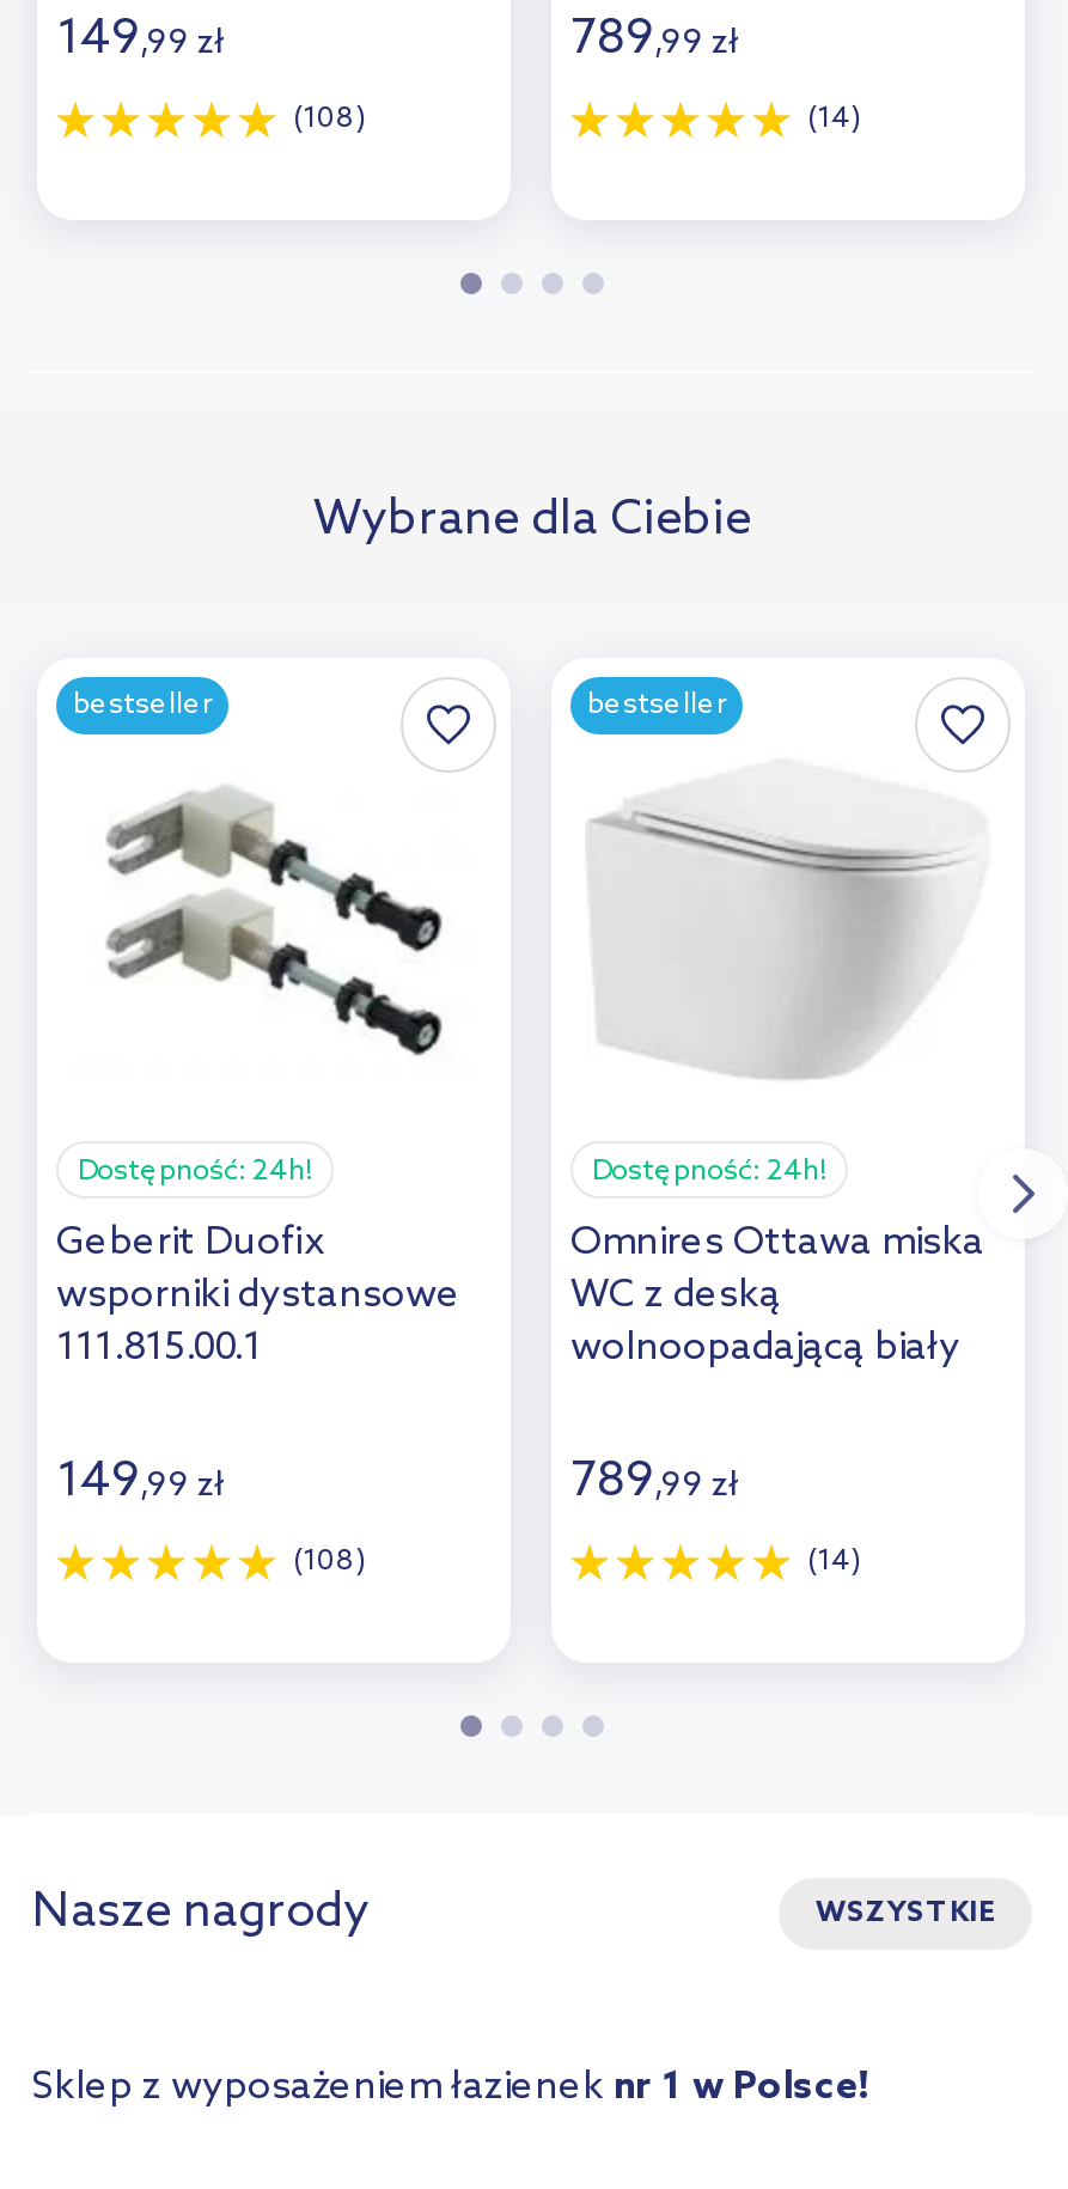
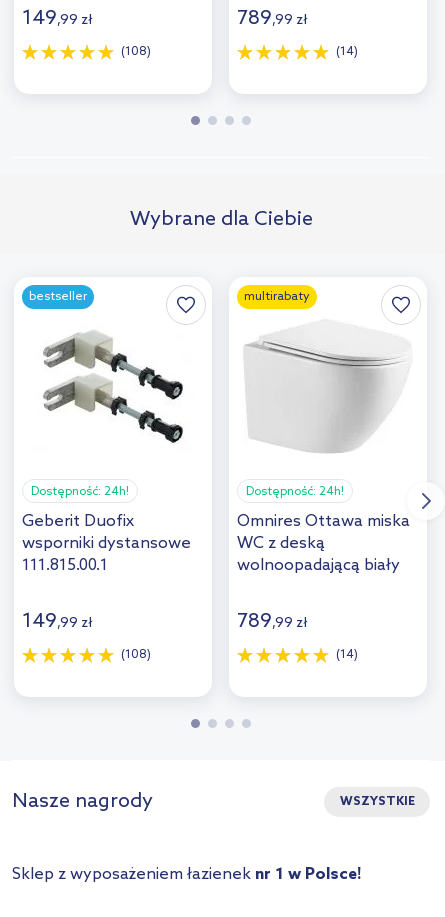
[587,689,726,723] bestseller -> [244,290,310,304] multirabaty

